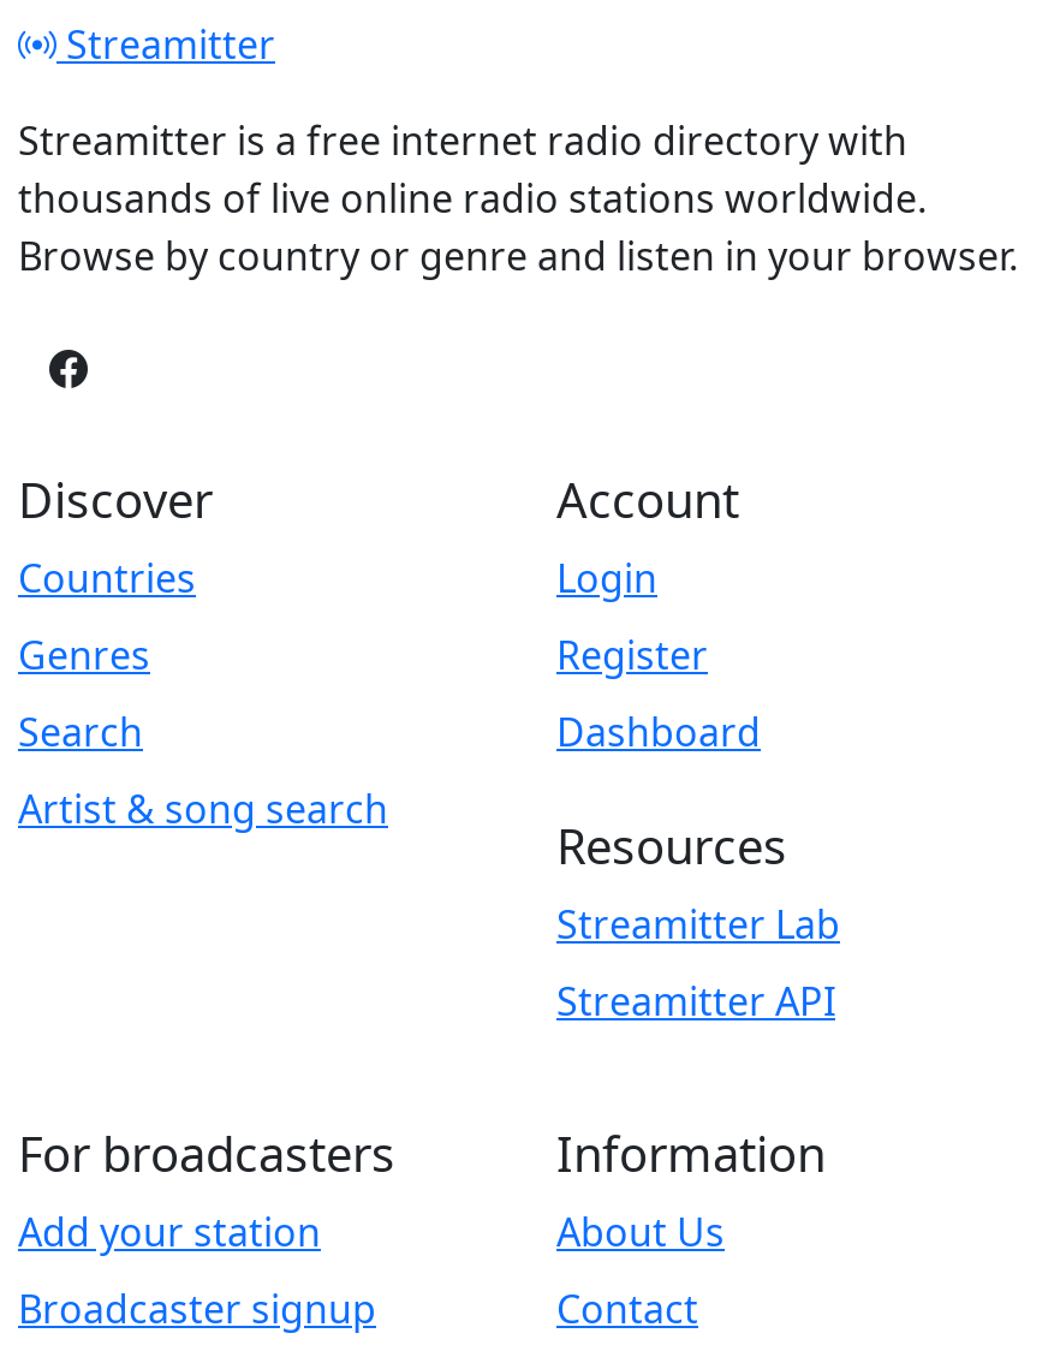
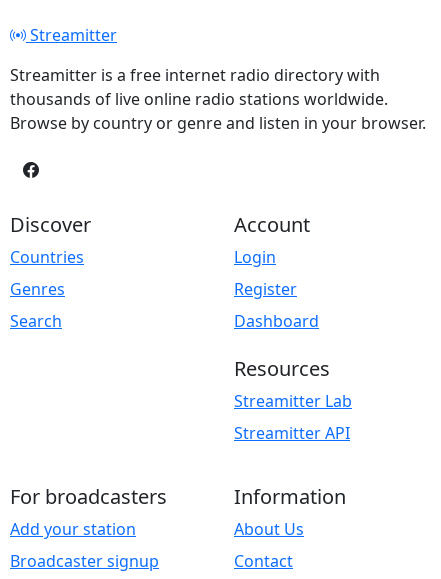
[18,782,388,834] Artist & song search -> none

